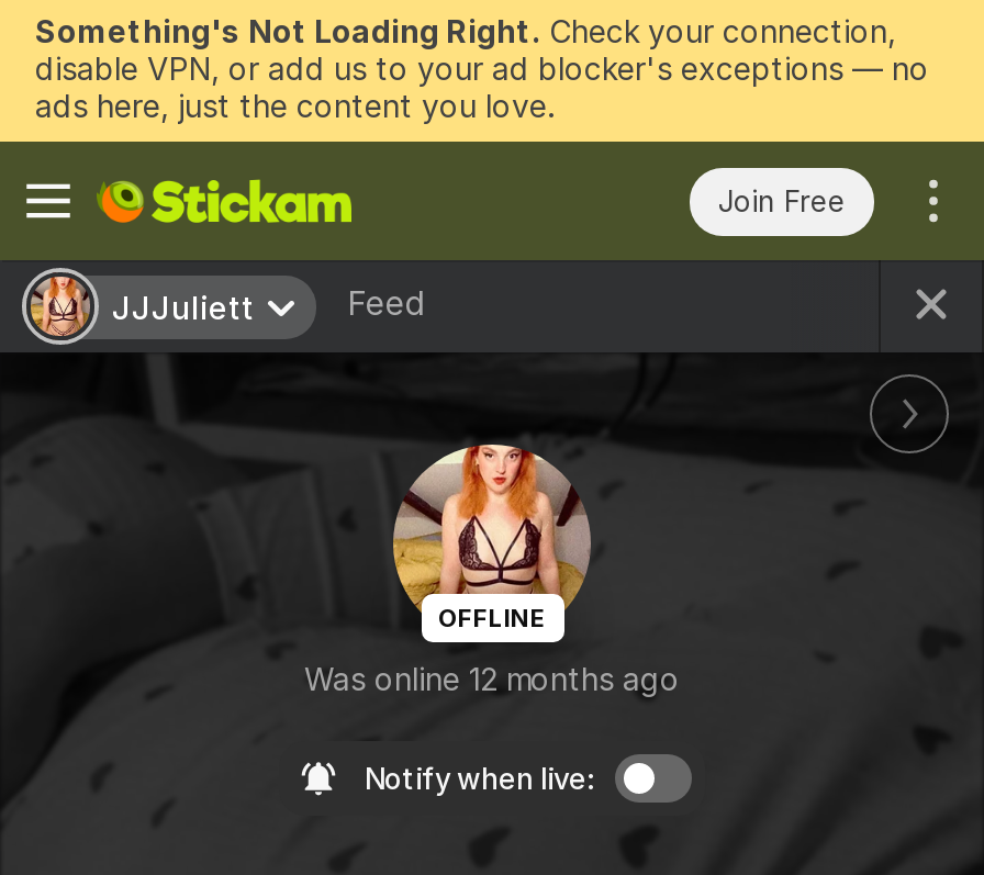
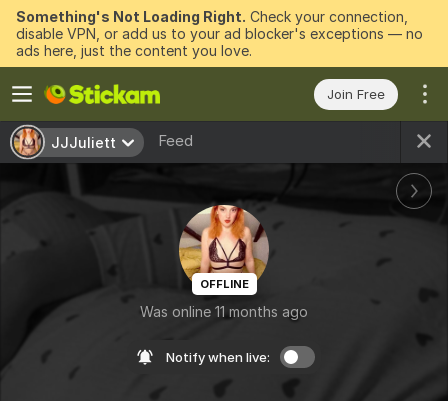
[304,659,680,696] Was online 12 months ago -> [140,302,308,319] Was online 11 months ago

